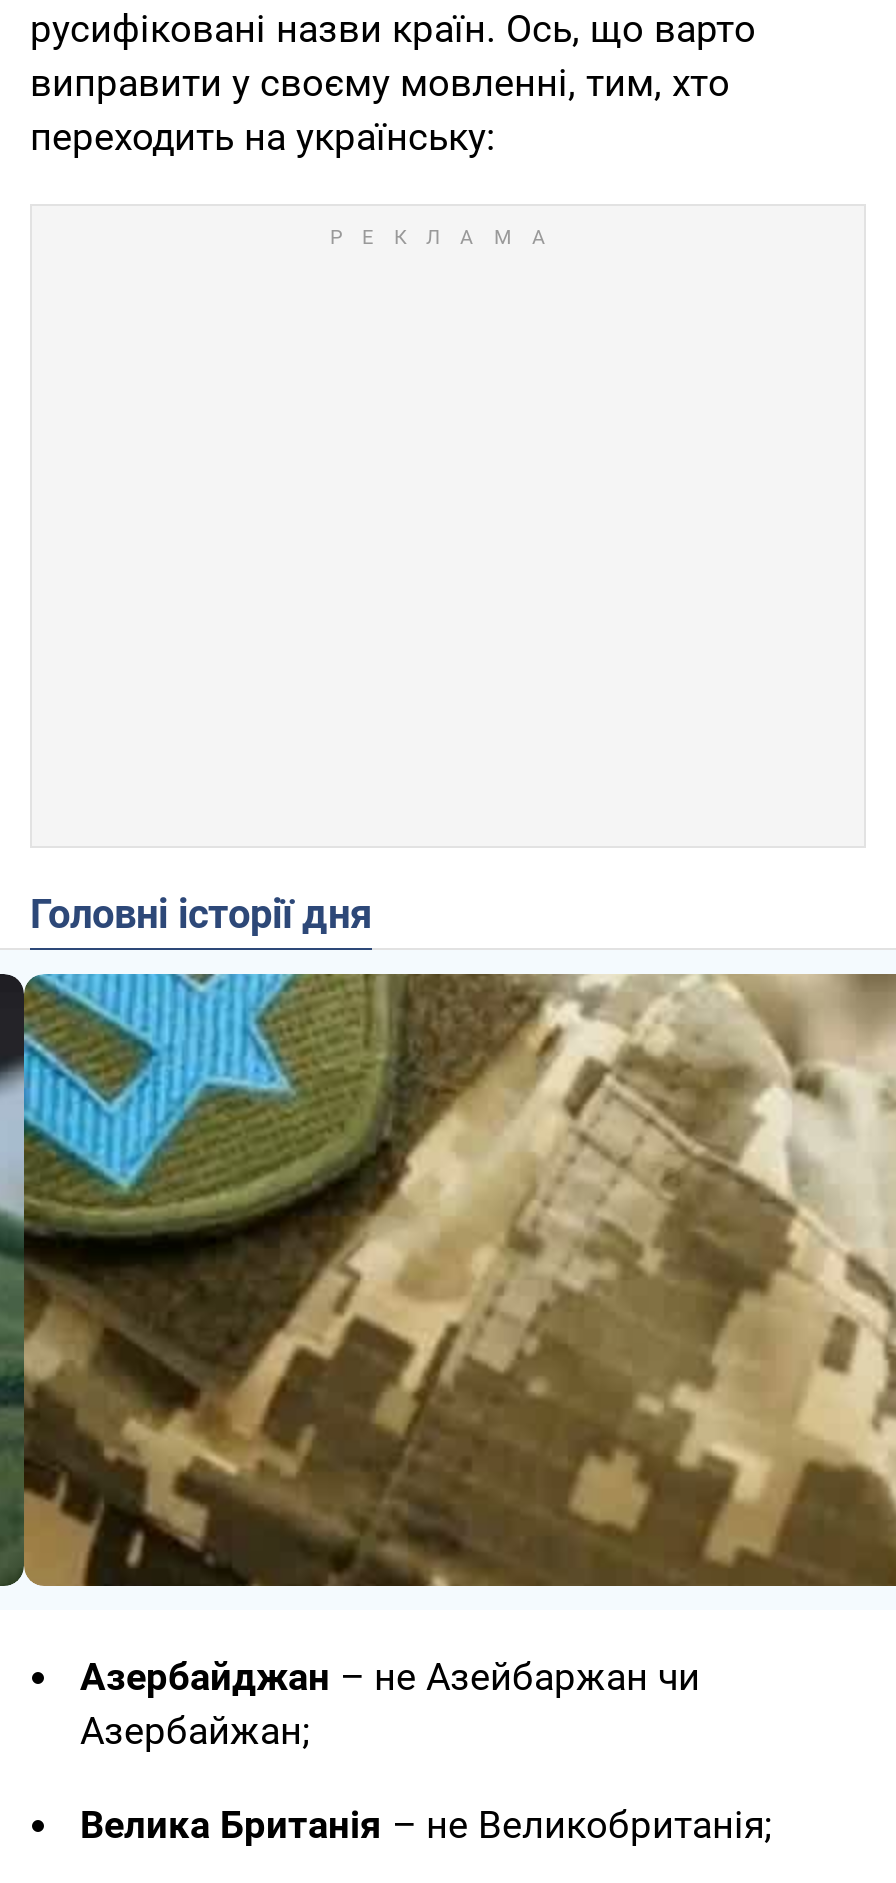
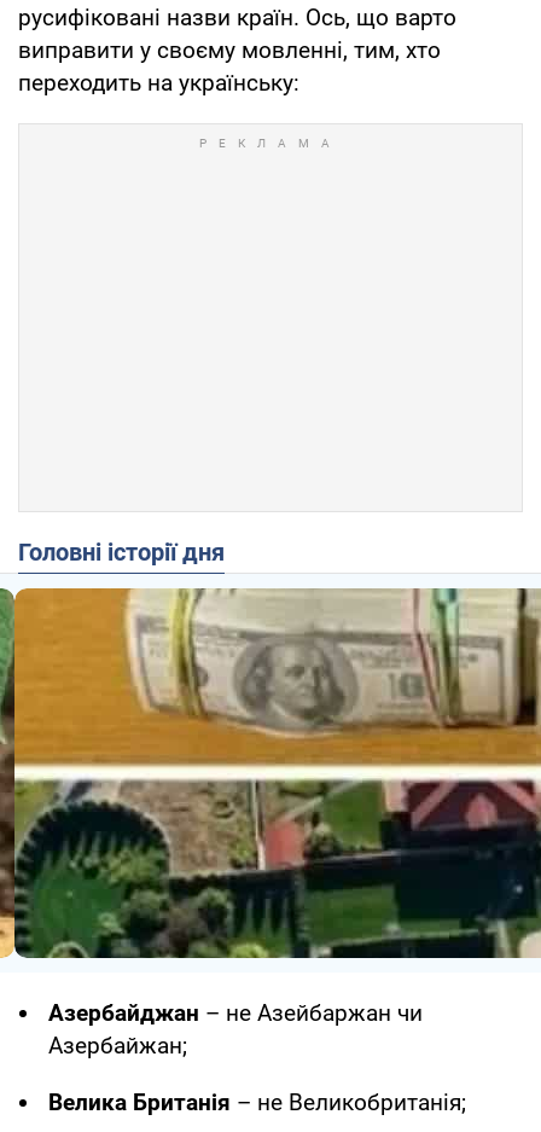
[6,972,890,1588] [image] -> [4,587,537,959] [image]

